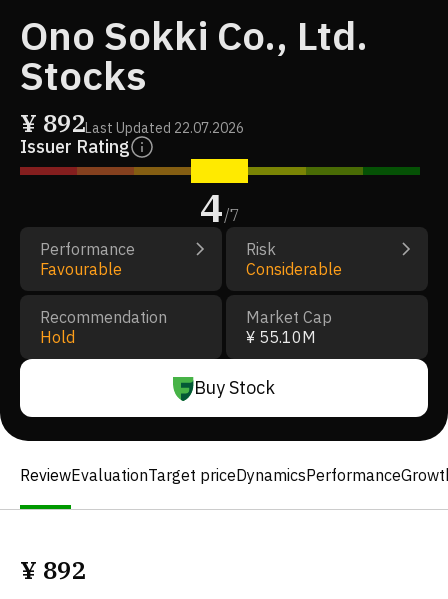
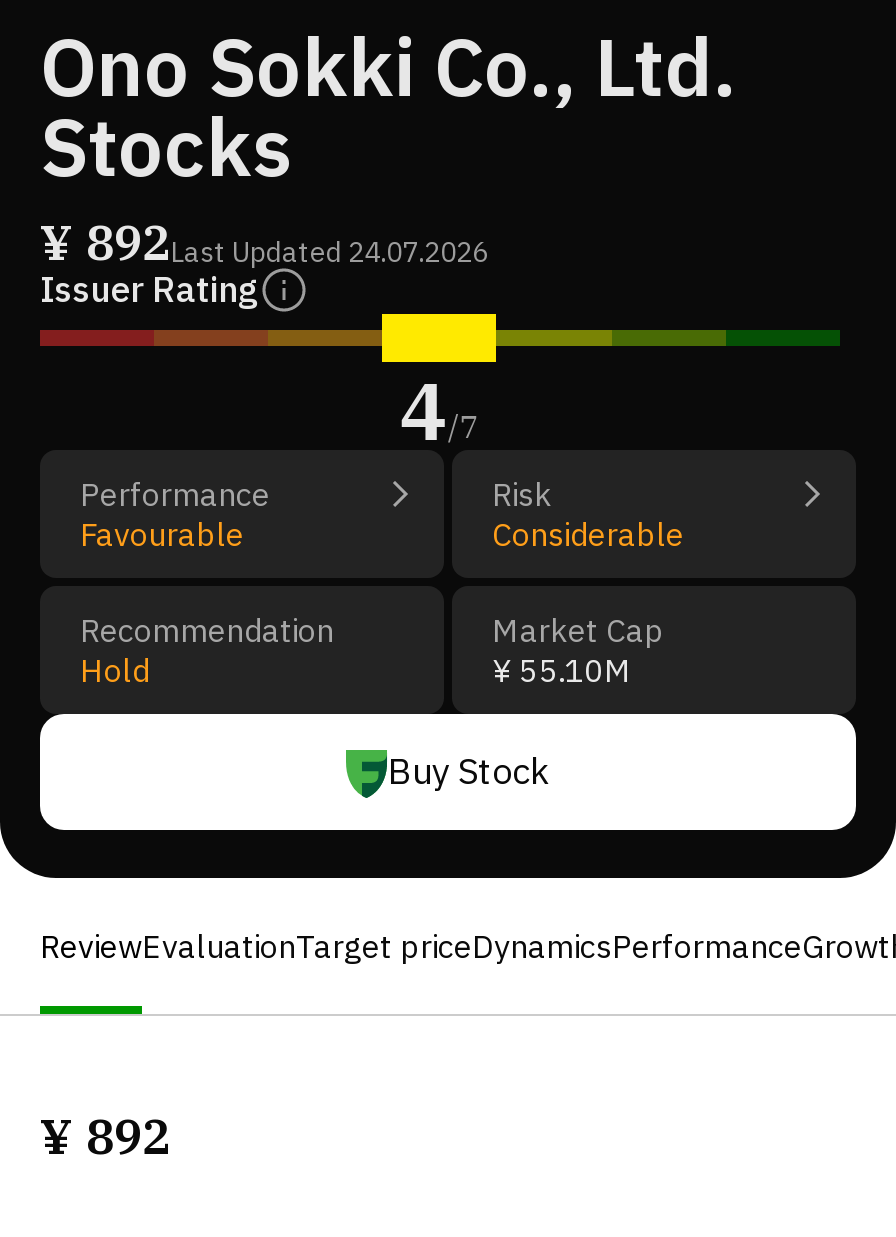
[20,107,244,139] ¥ 892Last Updated 22.07.2026 -> [40,210,488,274] ¥ 892Last Updated 24.07.2026

